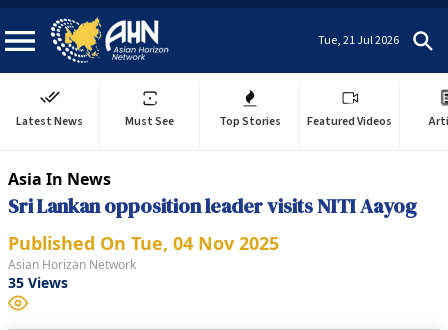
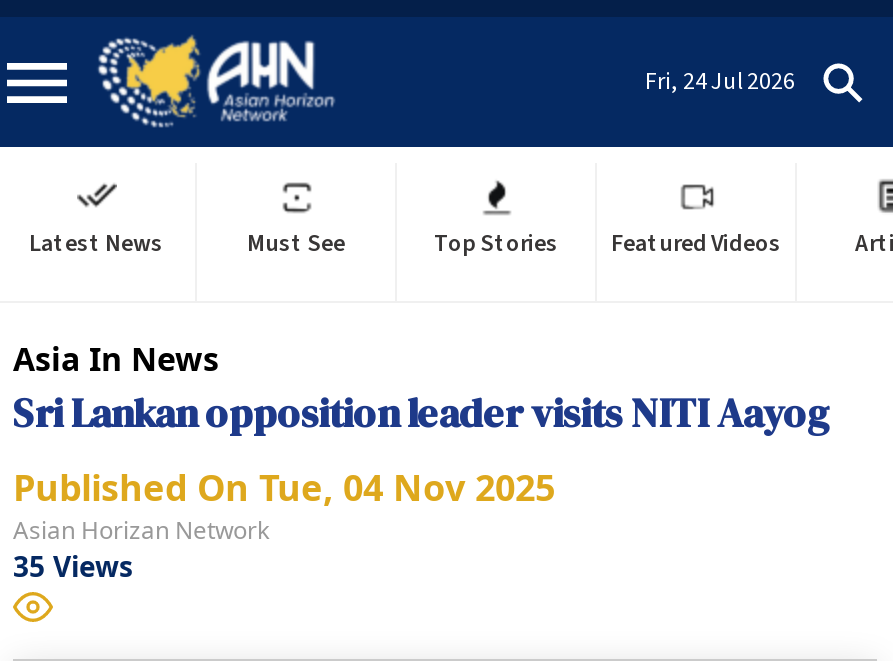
[318,31,399,48] Tue, 21 Jul 2026 -> [645,64,795,98] Fri, 24 Jul 2026

